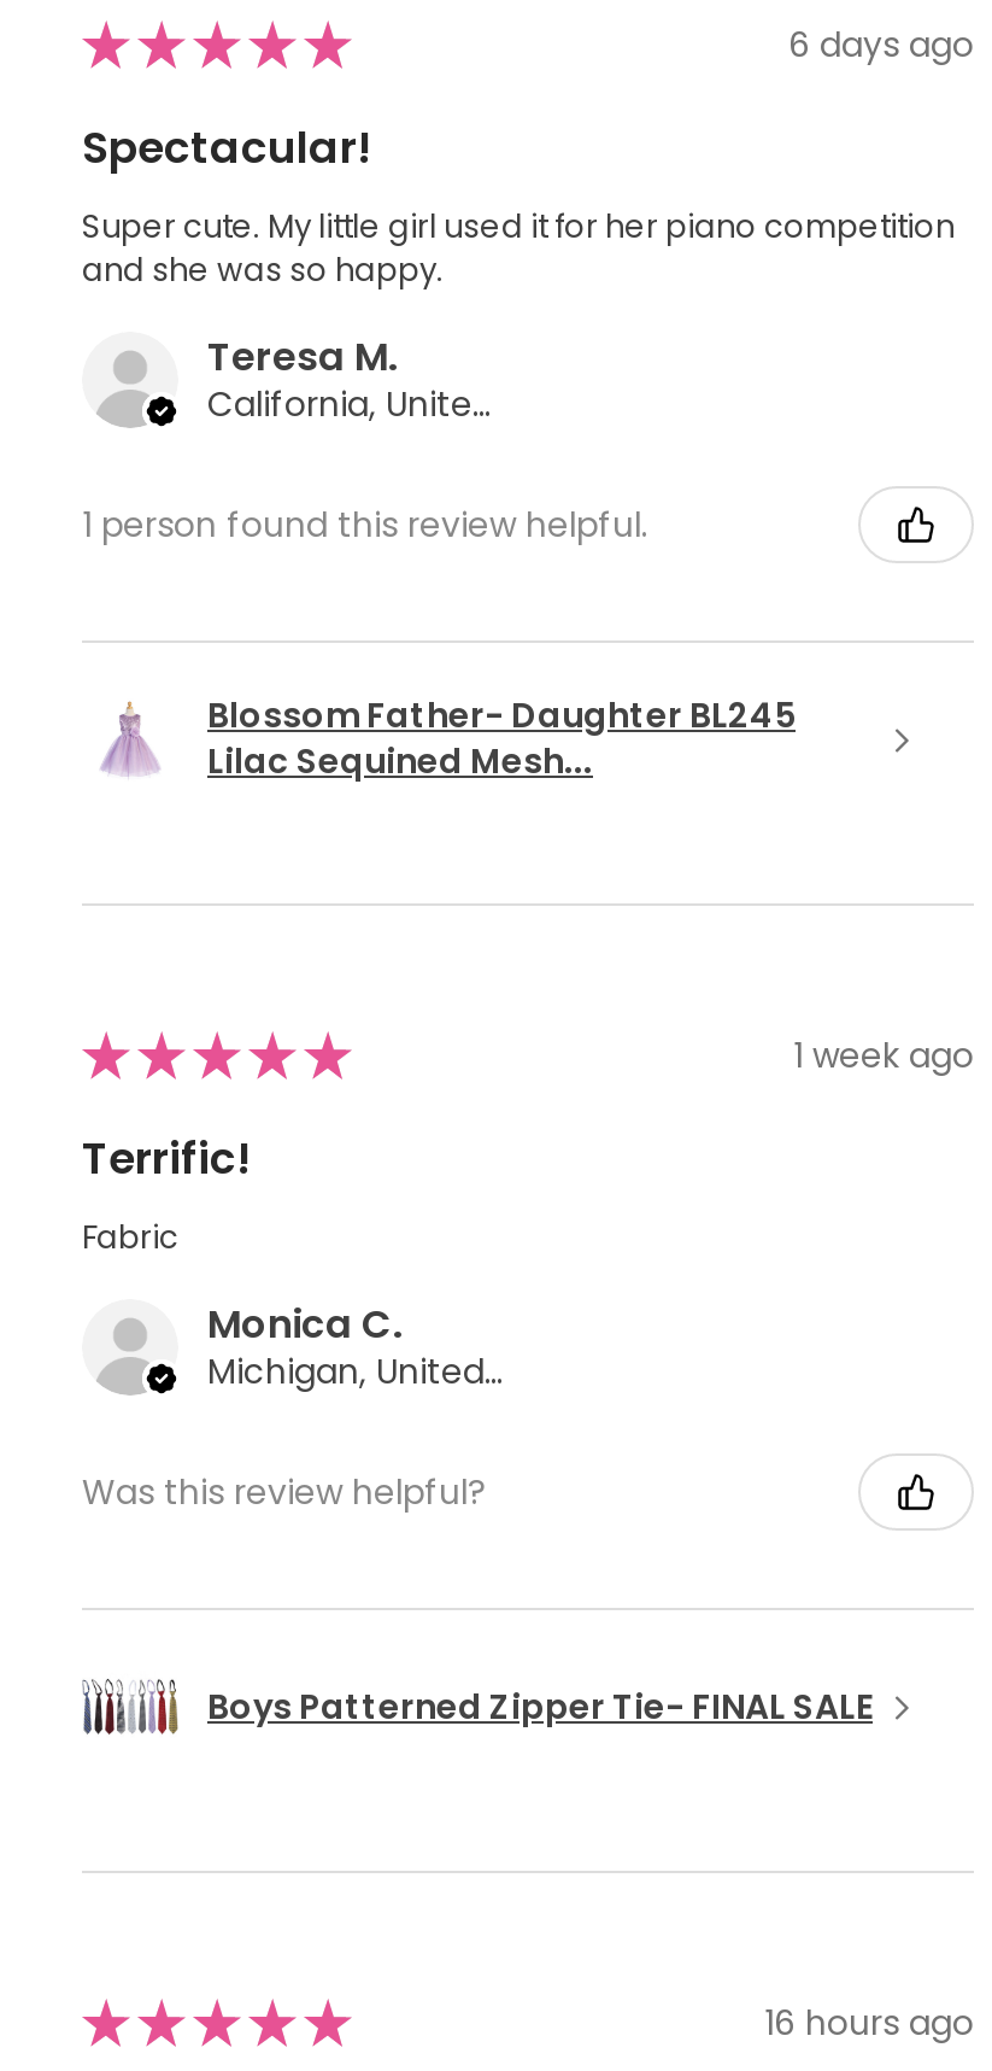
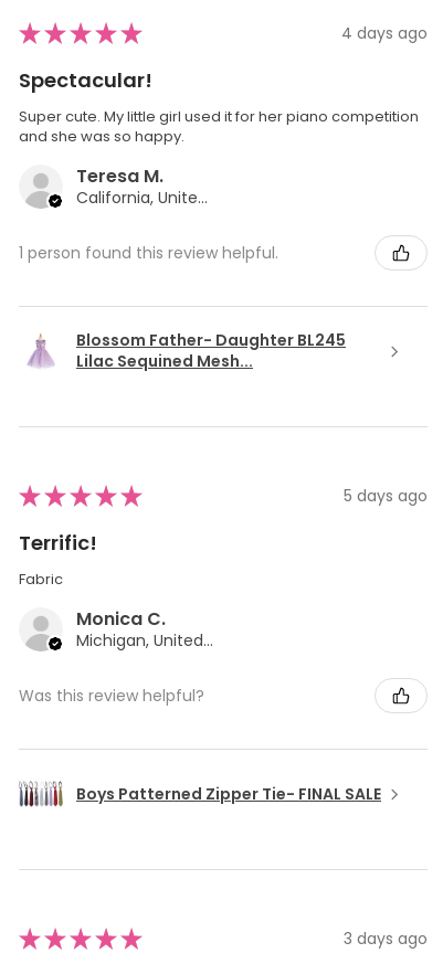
[788,20,974,68] 6 days ago -> [341,22,428,44] 4 days ago
[793,1030,974,1079] 1 week ago -> [344,484,428,506] 5 days ago
[764,1998,974,2046] 16 hours ago -> [344,927,428,949] 3 days ago

